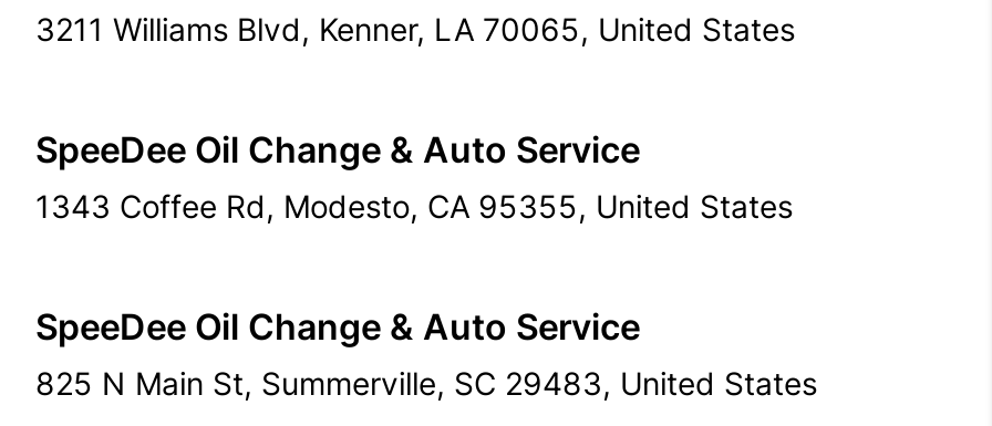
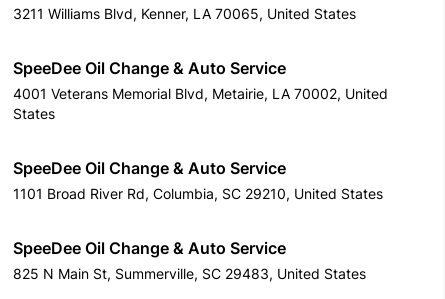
[35,187,793,225] 1343 Coffee Rd, Modesto, CA 95355, United States -> [13,85,388,202] 4001 Veterans Memorial Blvd, Metairie, LA 70002, United | States | SpeeDee Oil Change & Auto Service | 1101 Broad River Rd, Columbia, SC 29210, United States

